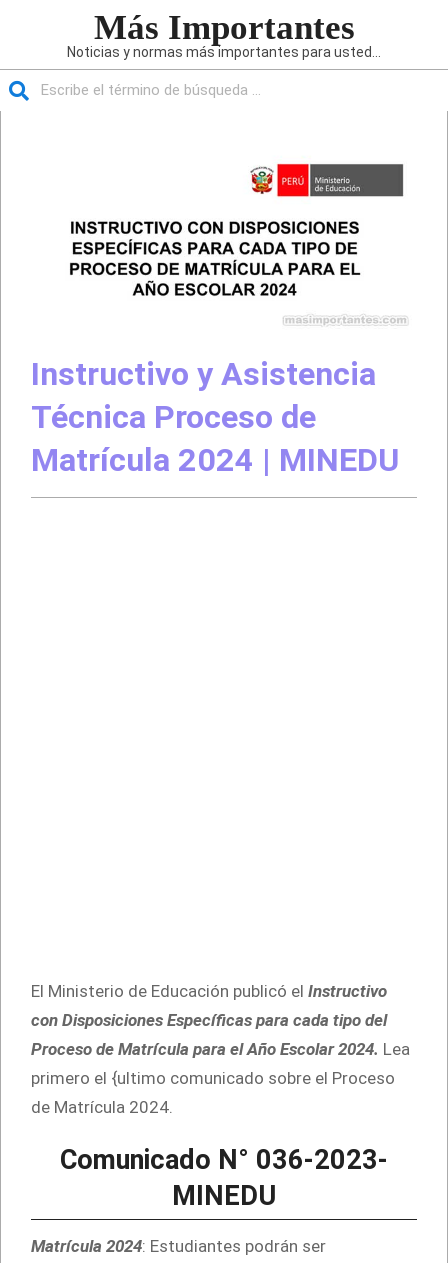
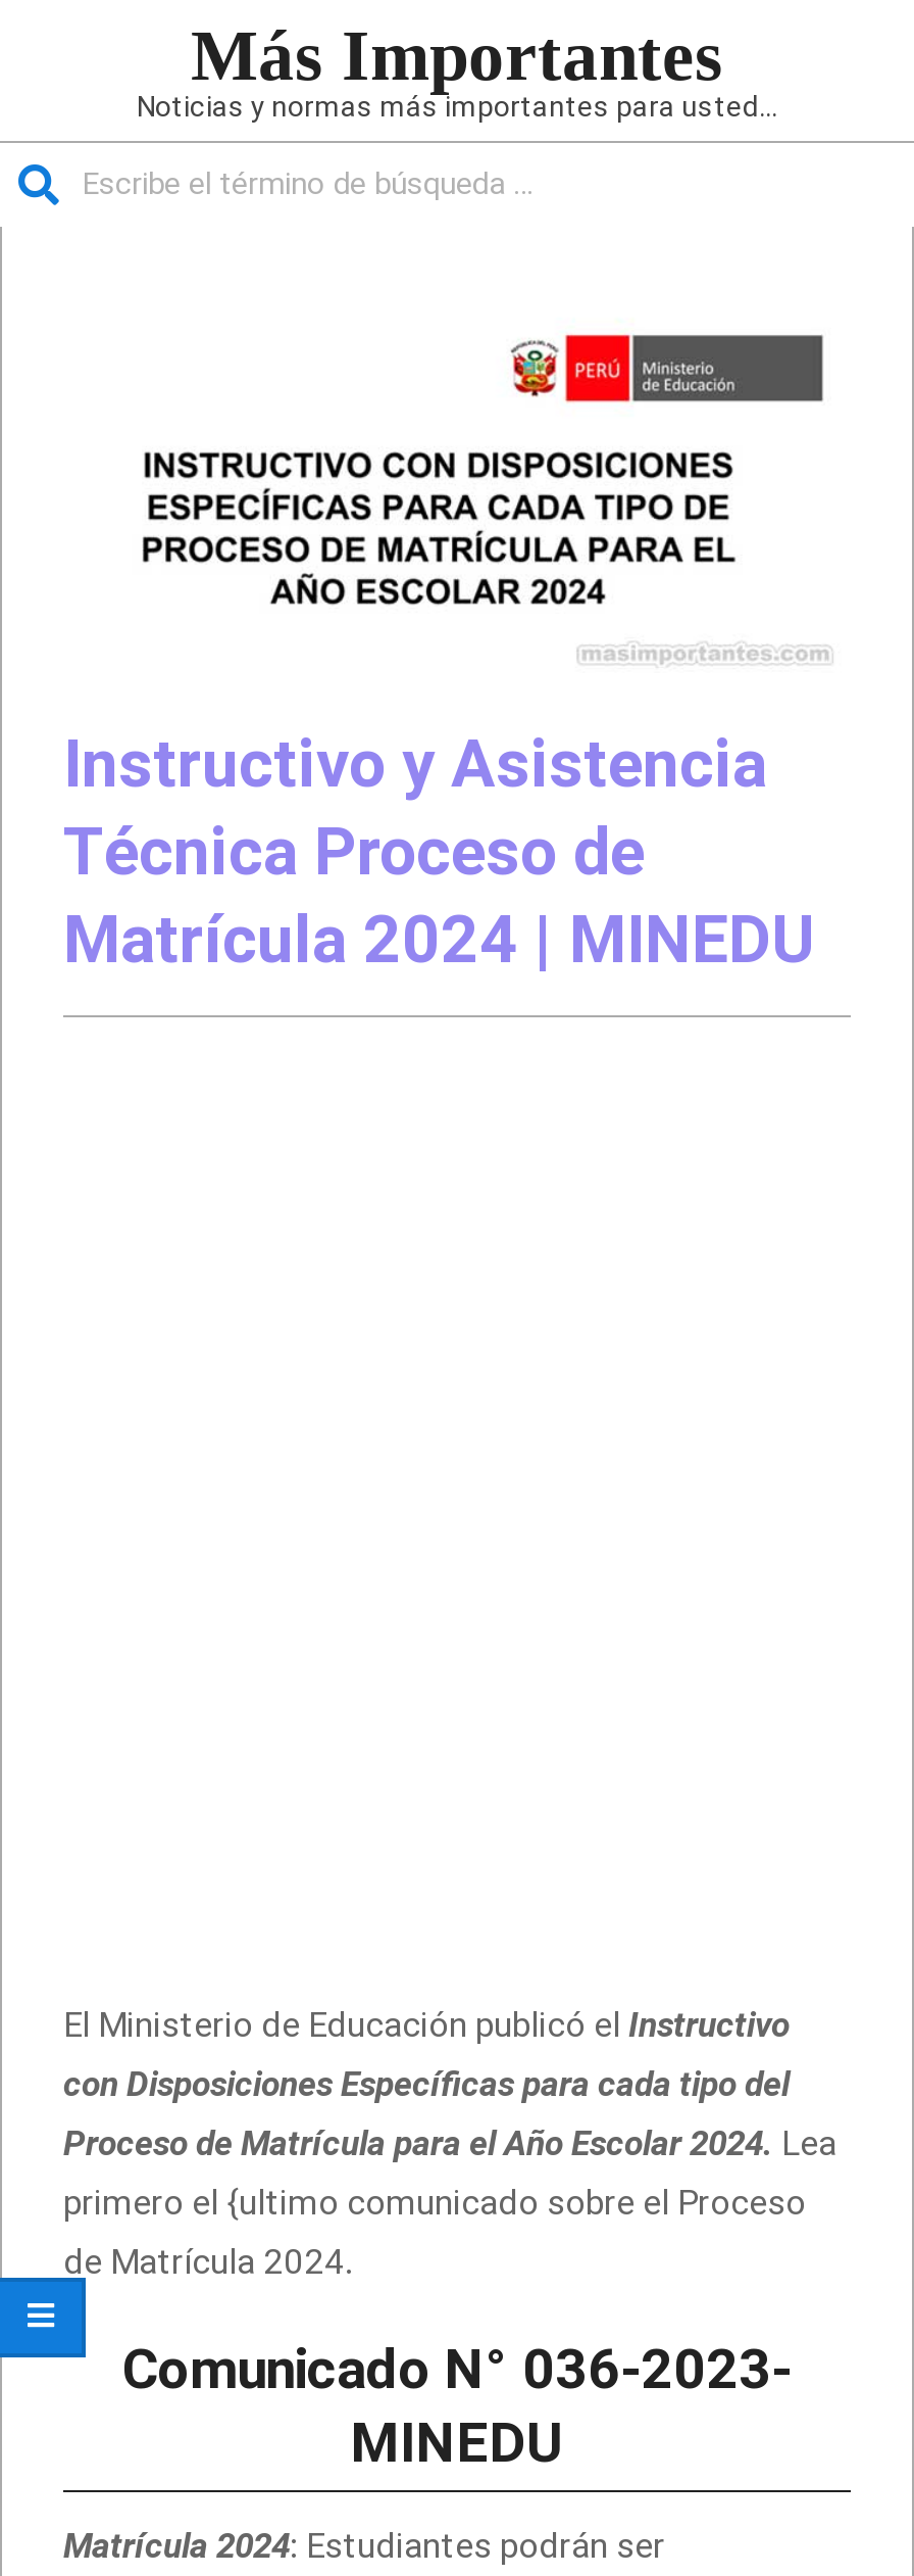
none -> [6,2276,88,2359] [image]

